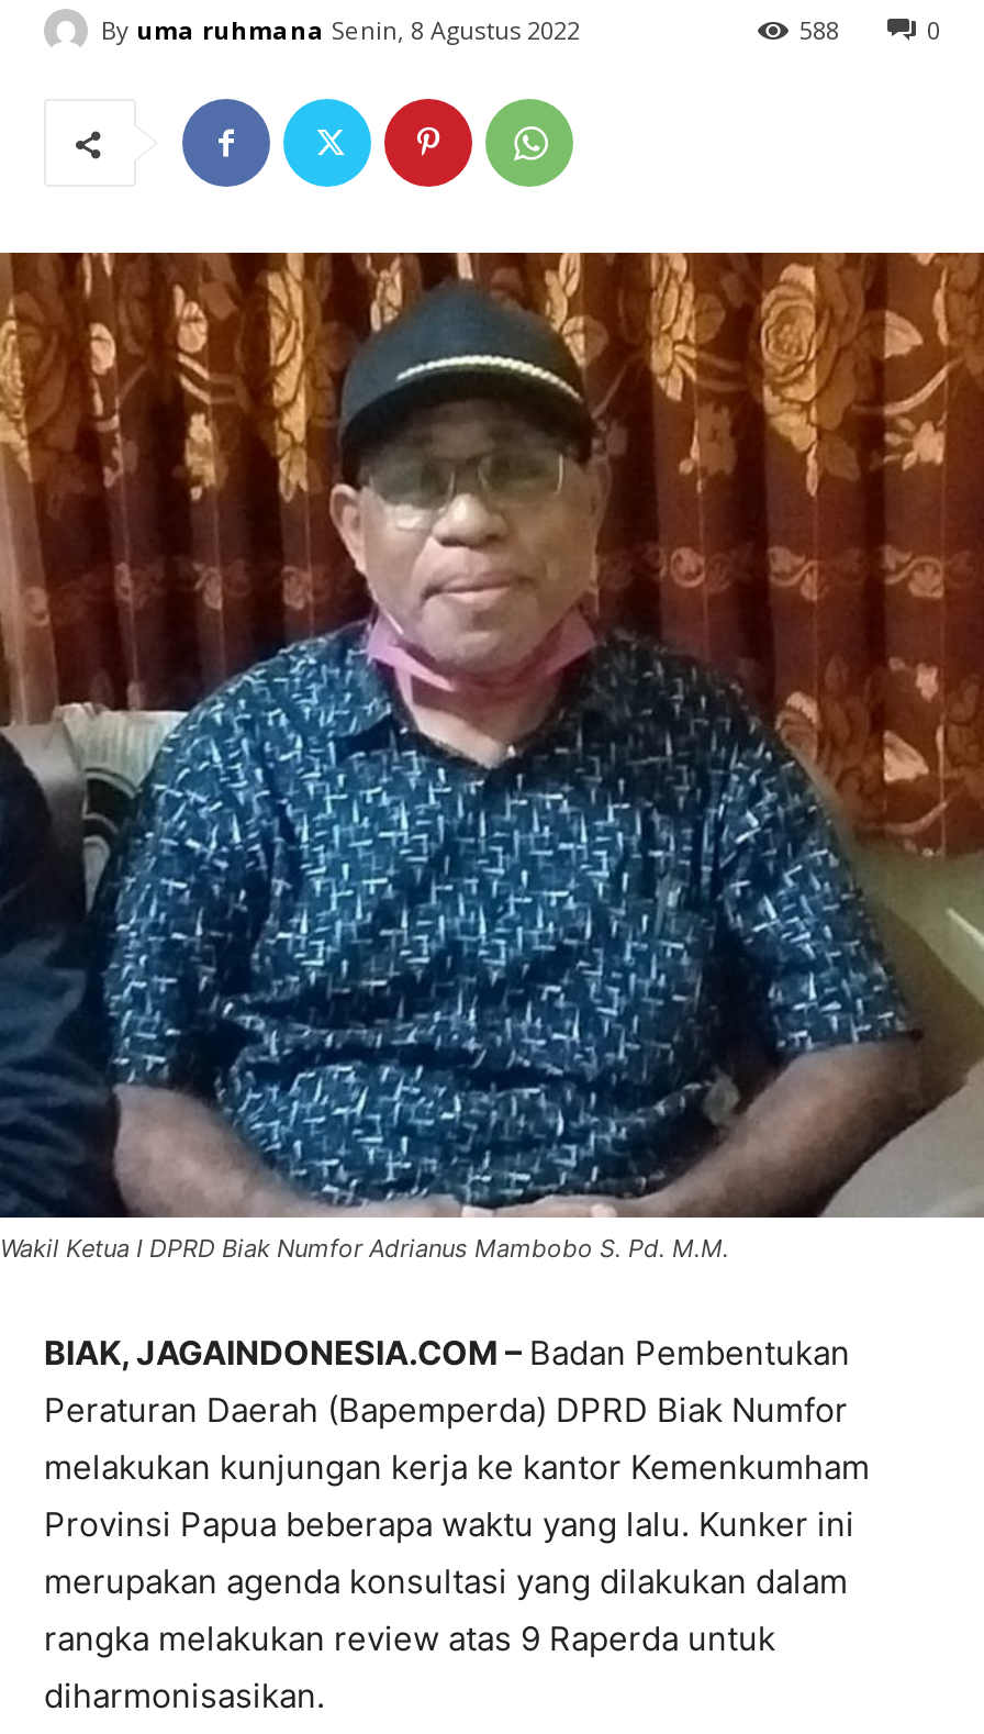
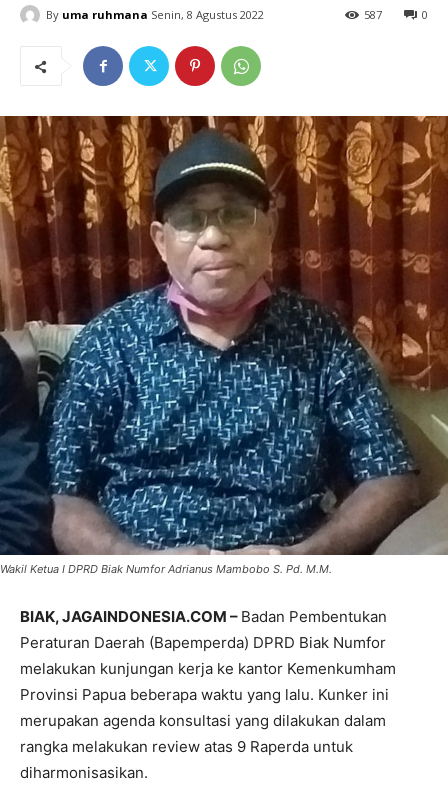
[800,13,839,46] 588 -> [364,7,382,22] 587

